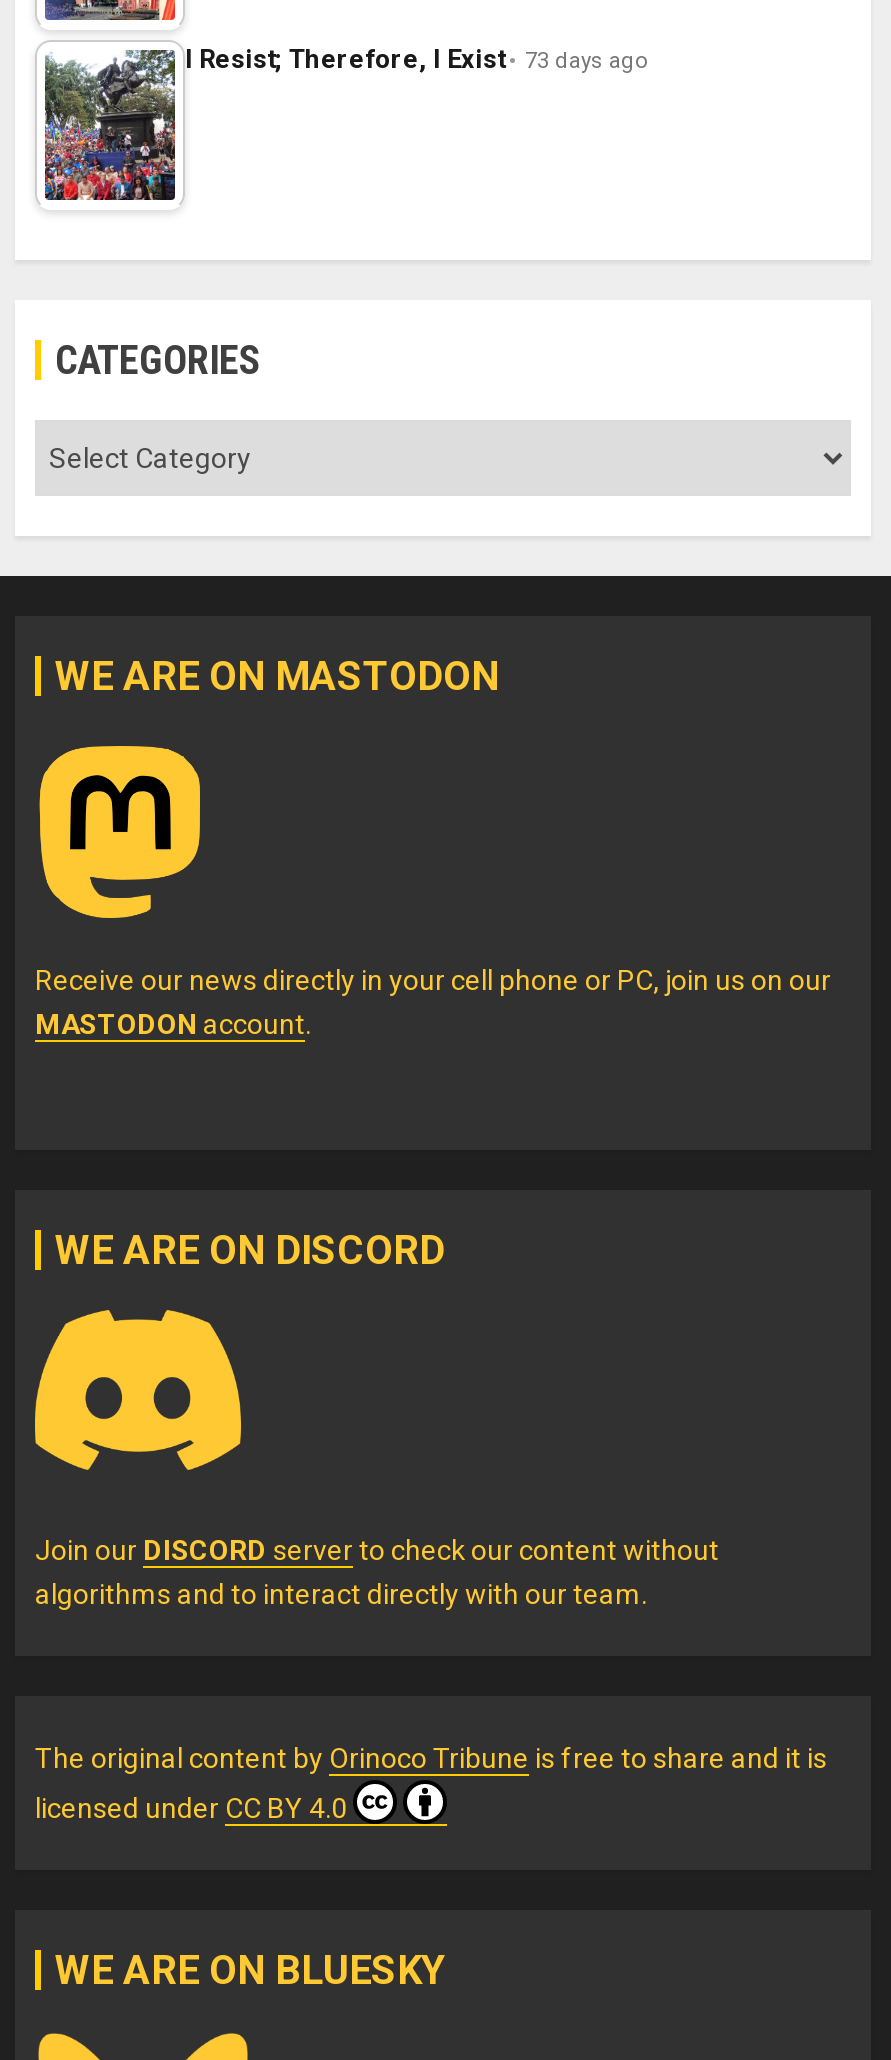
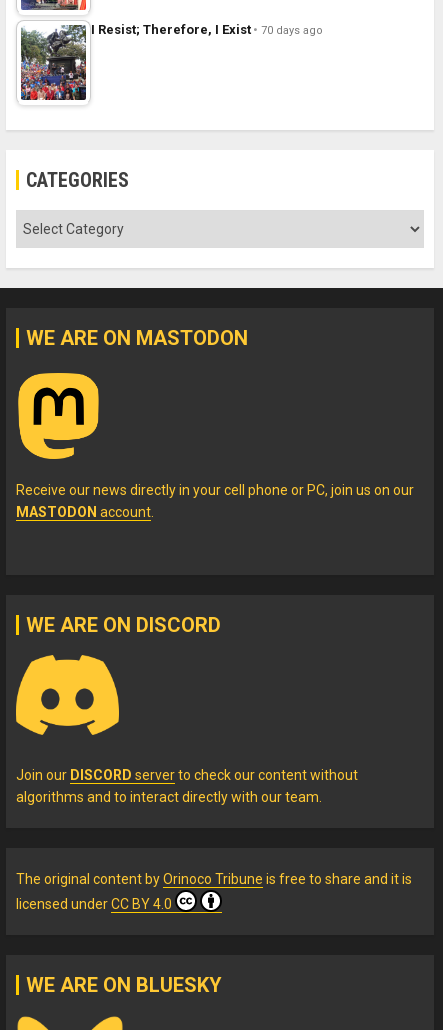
[185,45,649,75] I Resist; Therefore, I Exist 73 days ago -> [91,22,323,37] I Resist; Therefore, I Exist 70 days ago

